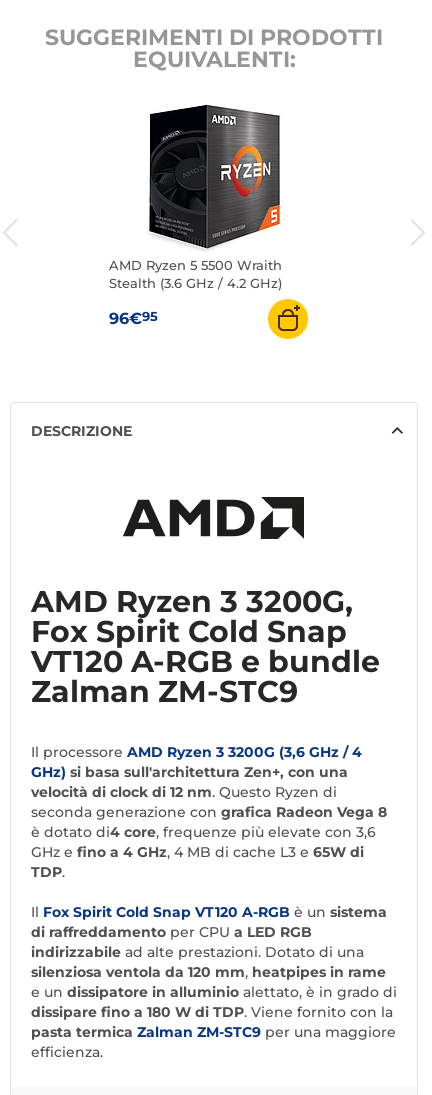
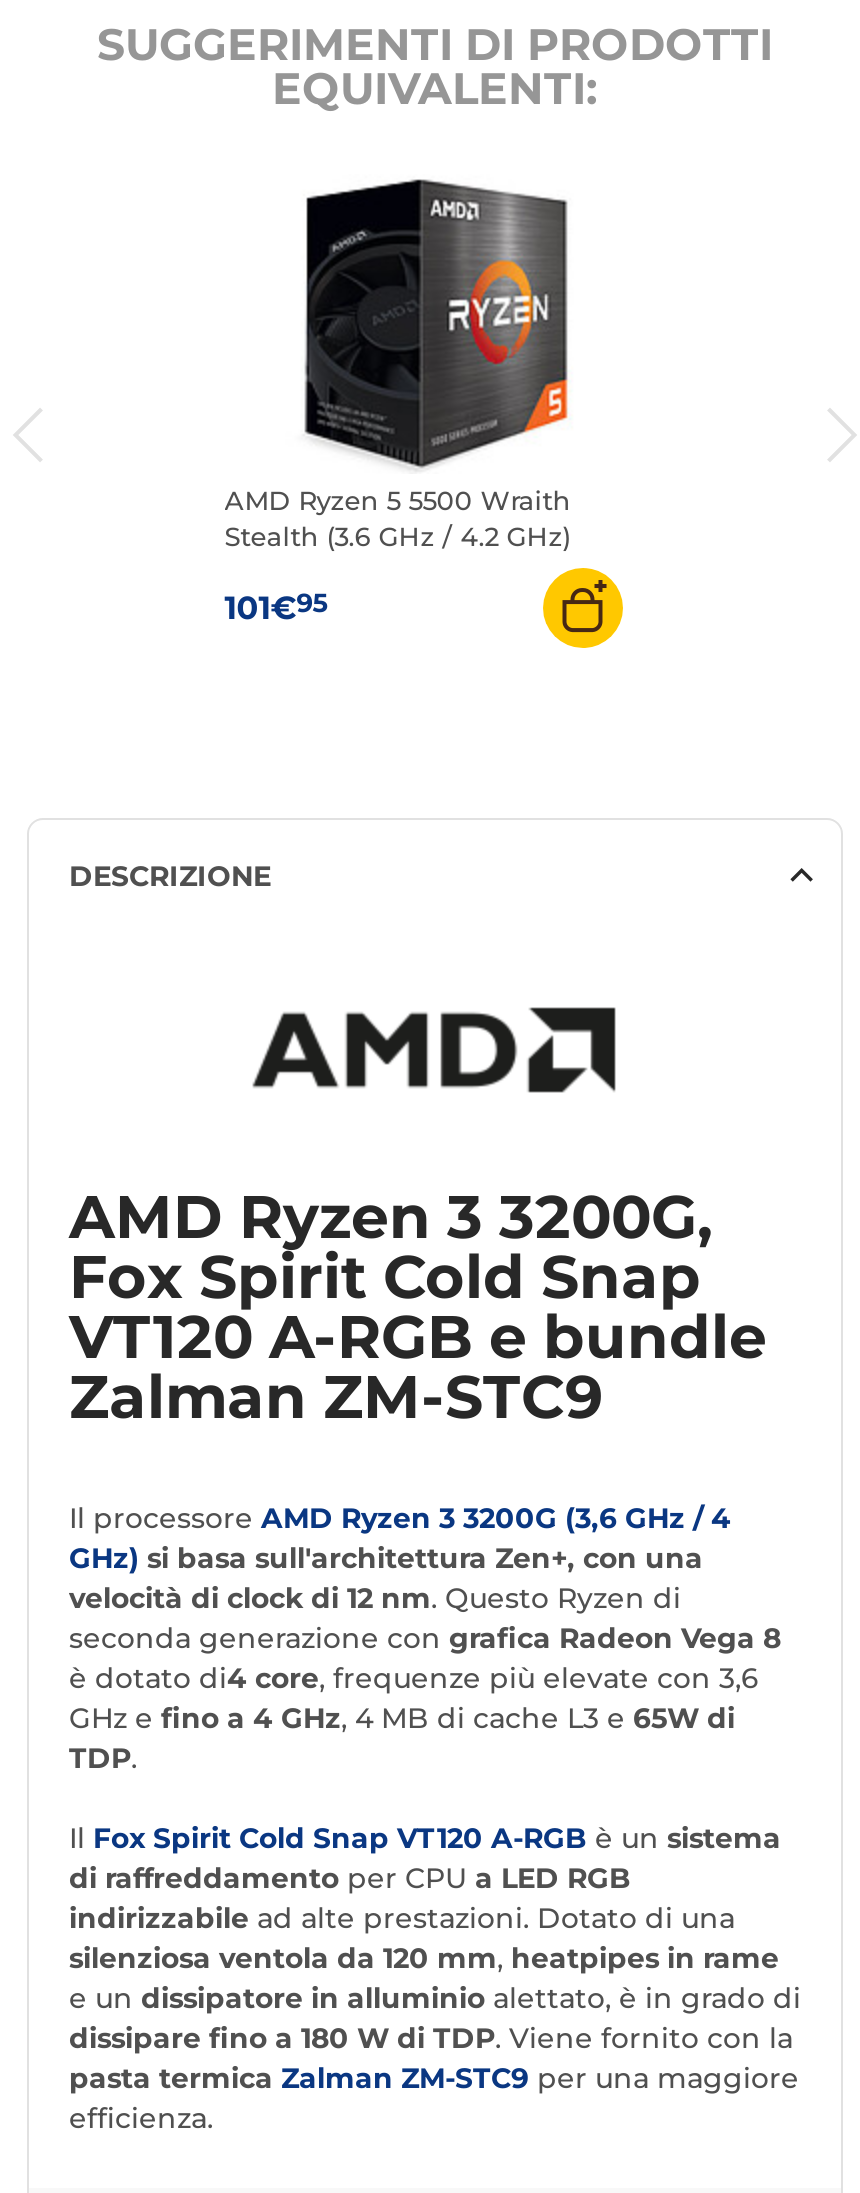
[109,308,158,328] 96€95 -> [225,586,329,627] 101€95

